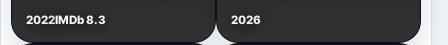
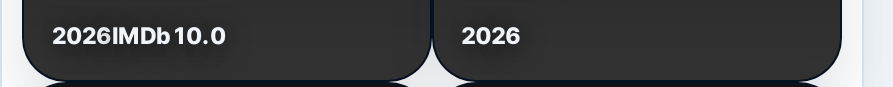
[26,13,106,27] 2022IMDb 8.3 -> [52,22,226,50] 2026IMDb 10.0

